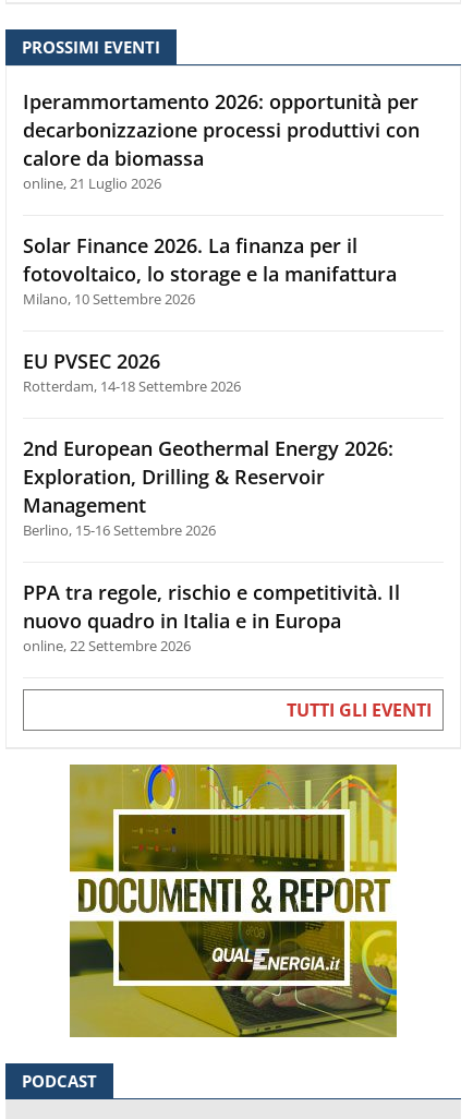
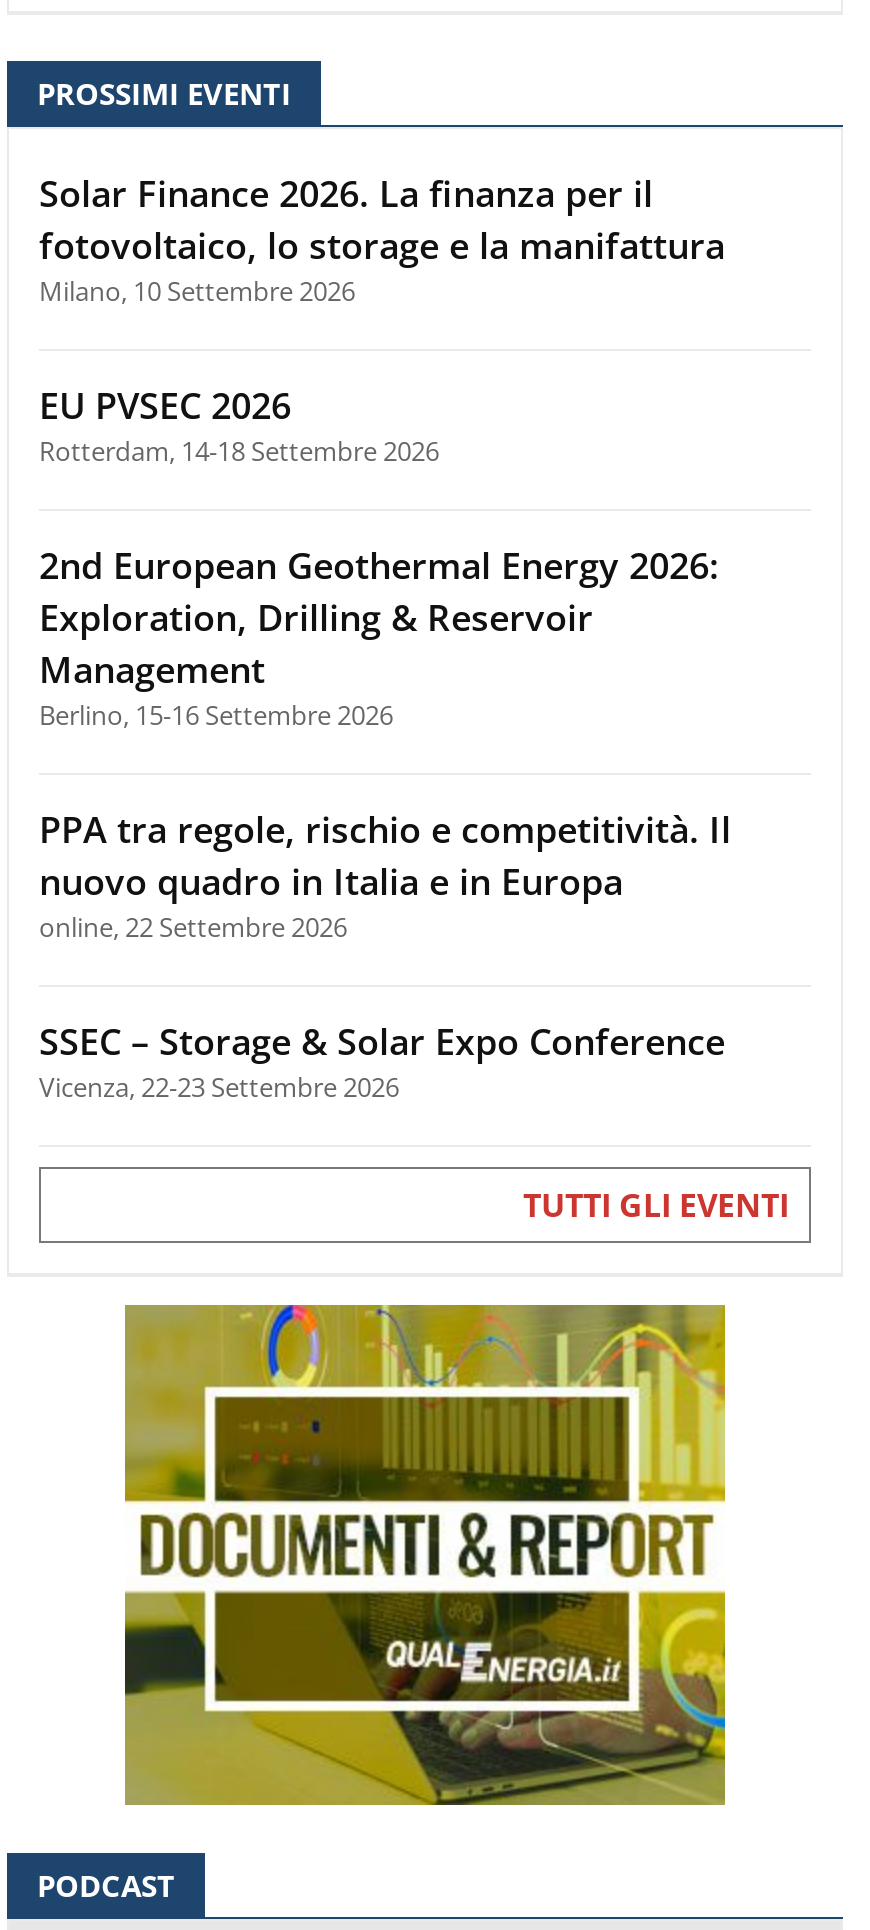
[23,88,420,193] Iperammortamento 2026: opportunità per | decarbonizzazione processi produttivi con | calore da biomassa | online, 21 Luglio 2026 -> none
moved [23,232,400,655] -> [39,168,731,944]: Solar Finance 2026. La finanza per il | fotovoltaico, lo storage e la manifattura | Milano, 10 Settembre 2026 | ... | nuovo quadro in Italia e in Europa | online, 22 Settembre 2026
none -> [39,1016,725,1104] SSEC – Storage & Solar Expo Conference | Vicenza, 22-23 Settembre 2026

